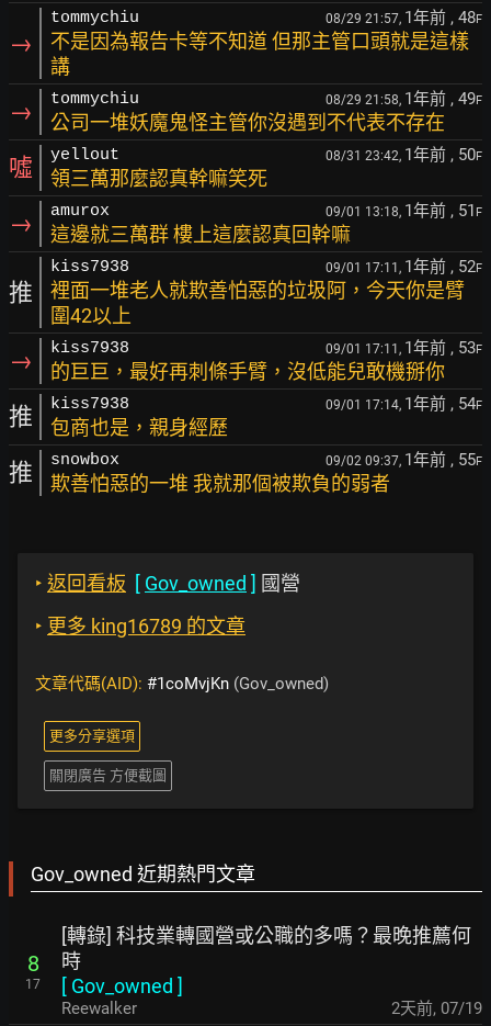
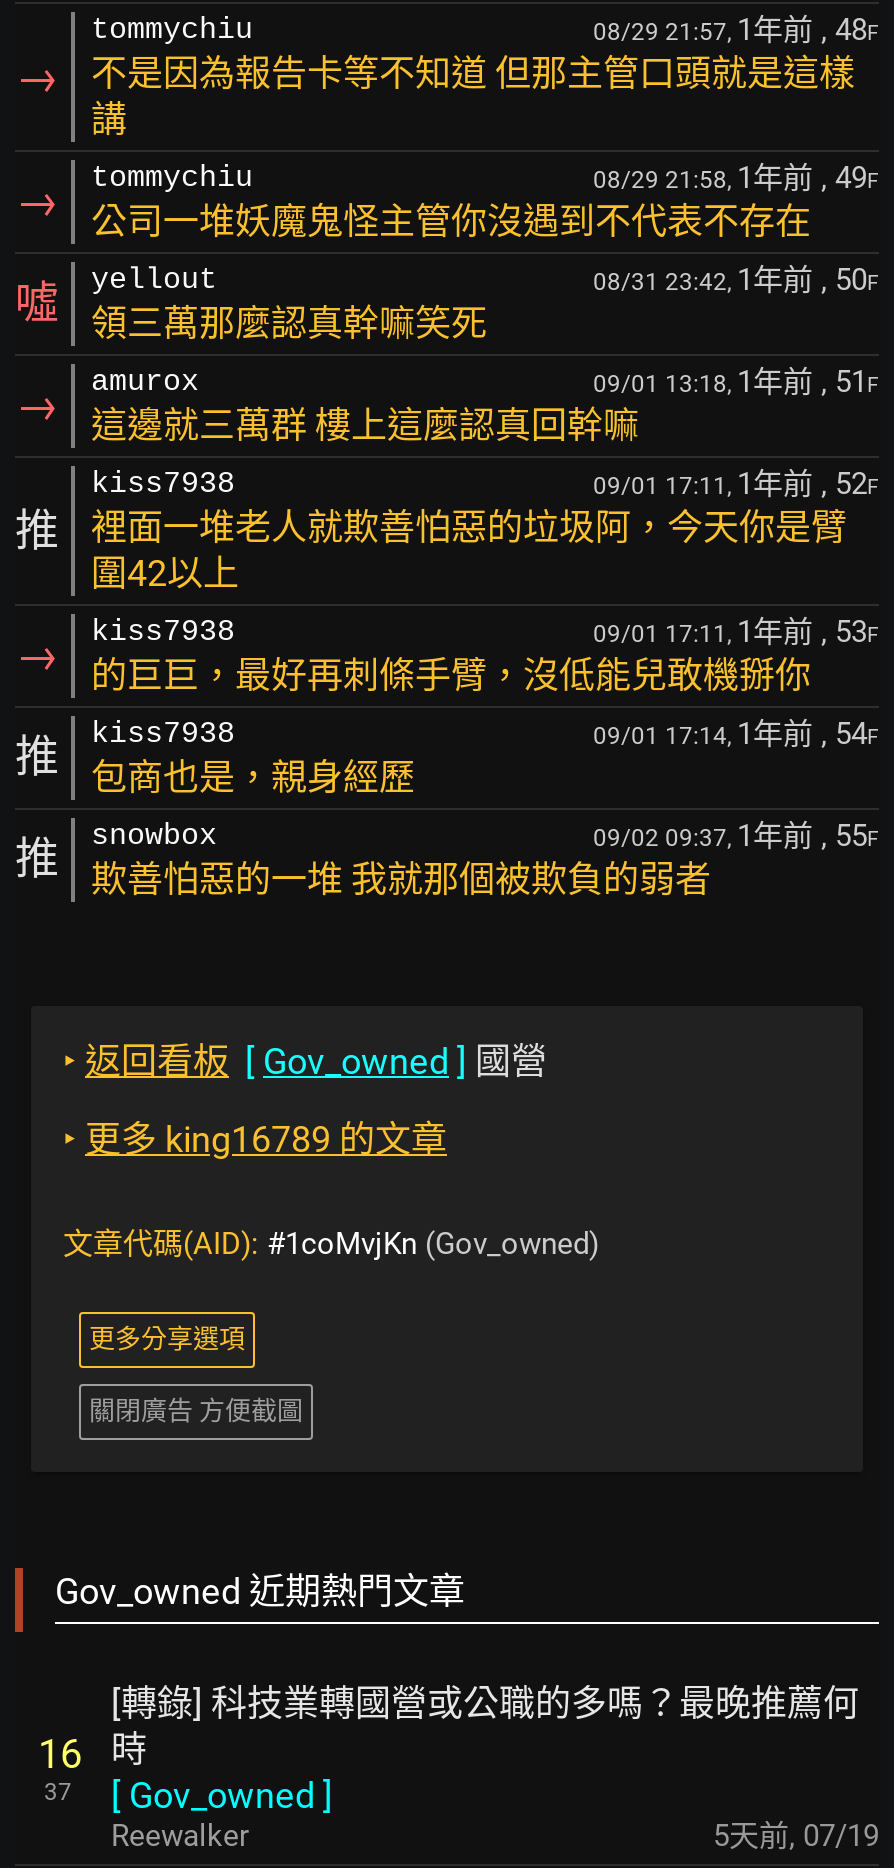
[22,949,81,976] 8 時 -> [28,1728,147,1777] 16 時
[21,974,183,997] 17 [Gov_owned] -> [38,1774,333,1816] 37 [Gov_owned]
[391,999,482,1018] 2天前, 07/19 -> [713,1818,879,1854] 5天前, 07/19

